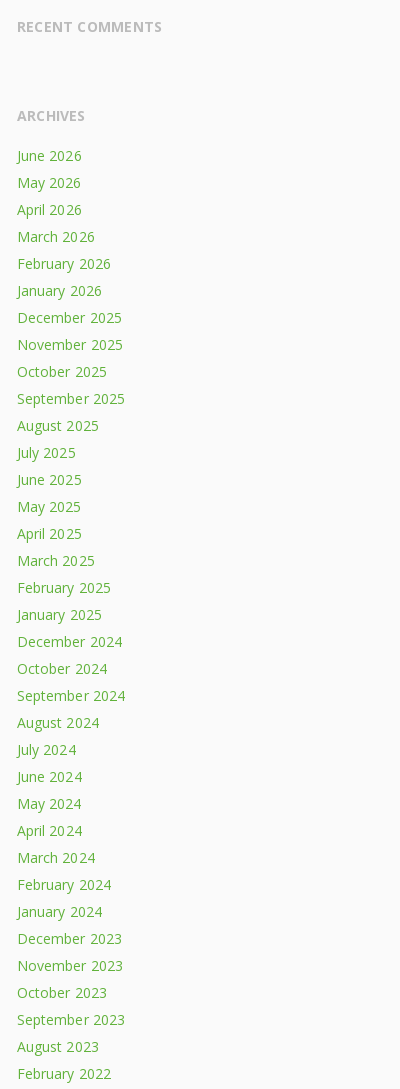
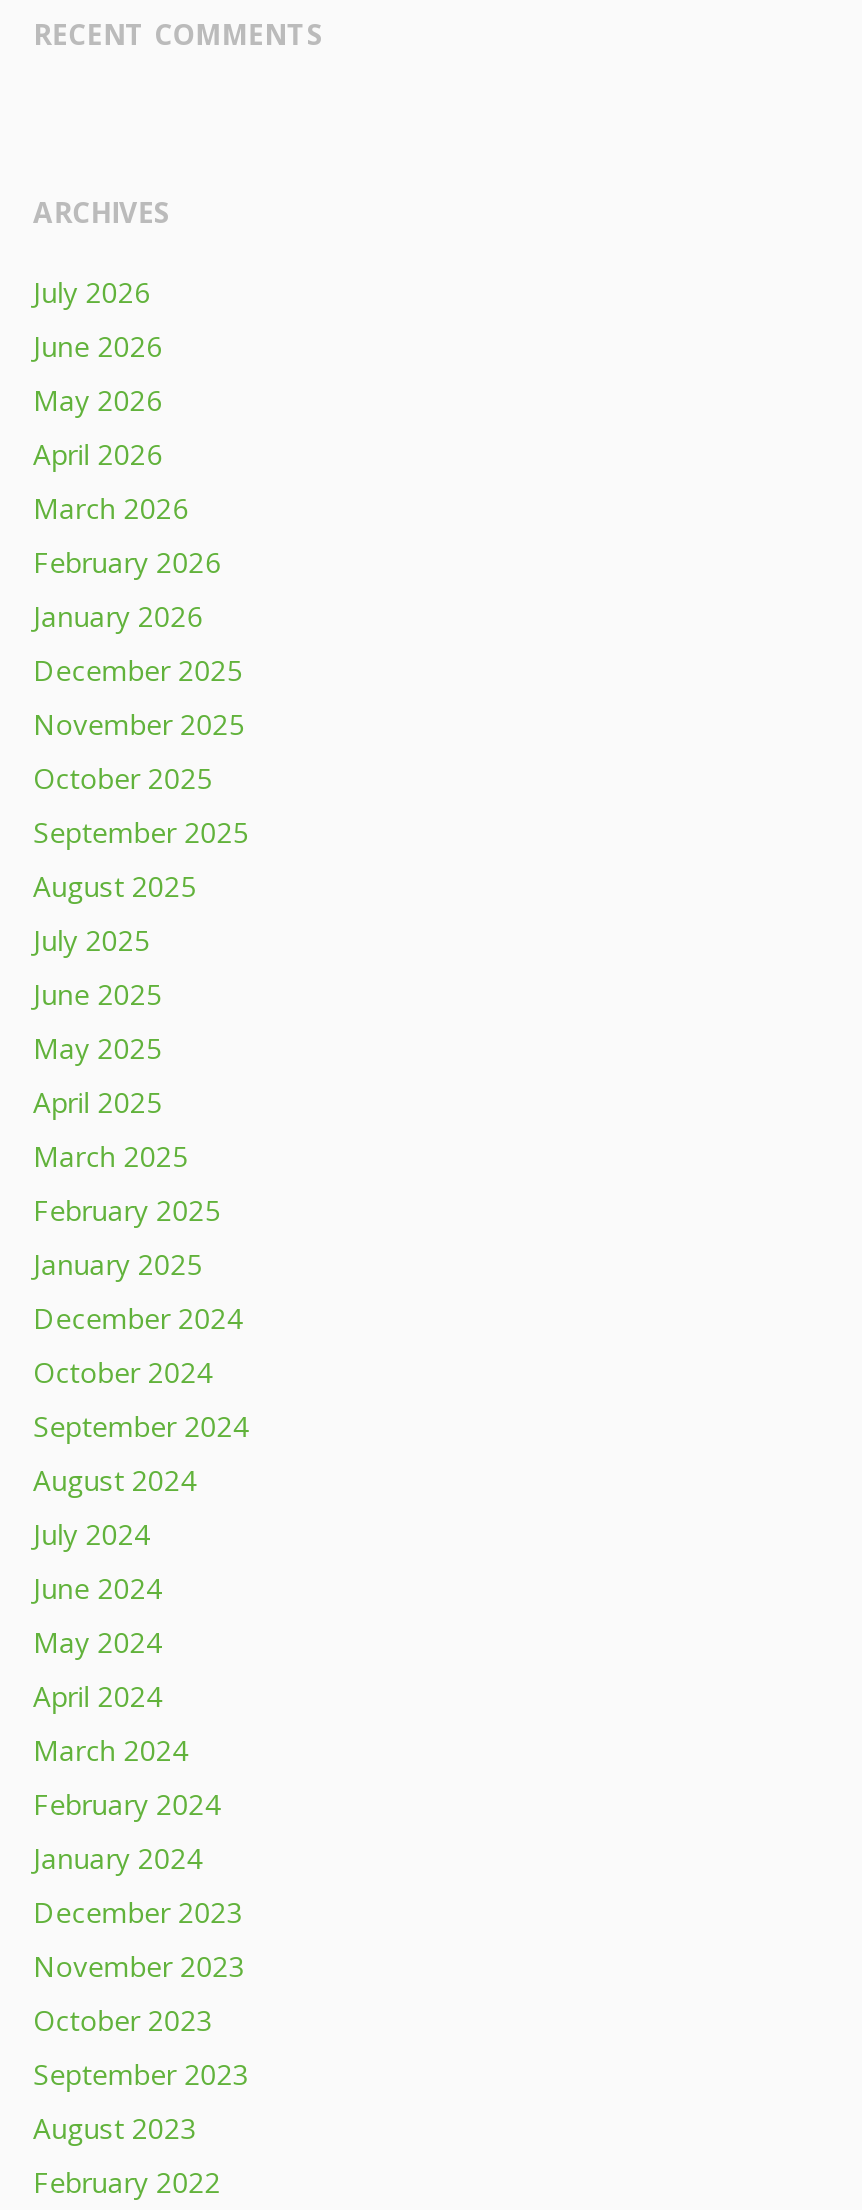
none -> [33,273,150,311] July 2026

